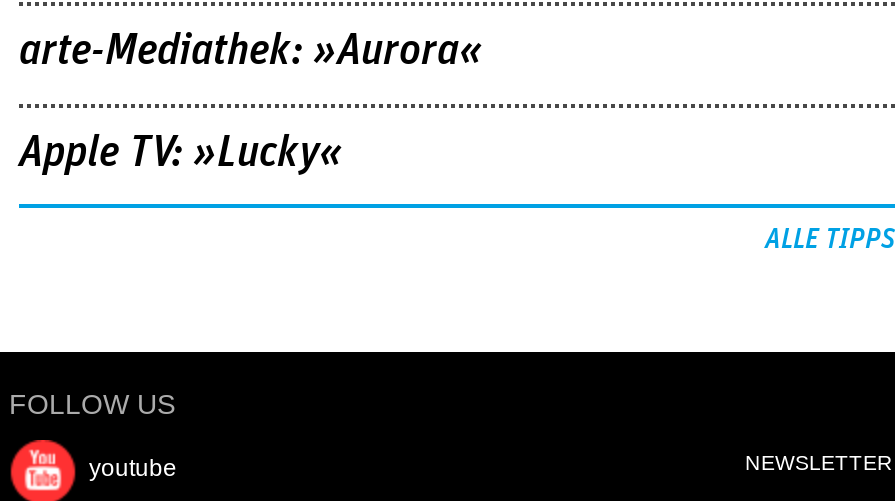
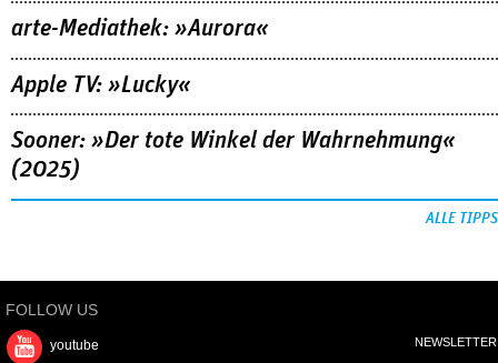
none -> [11,129,456,182] Sooner: »Der tote Winkel der Wahrnehmung« | (2025)

